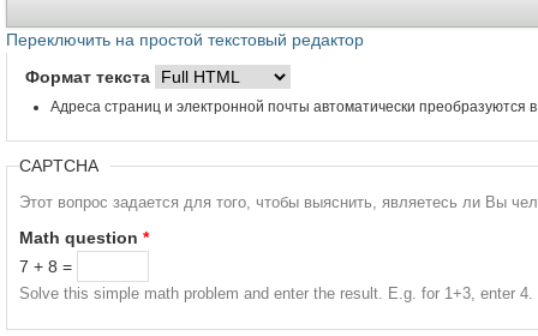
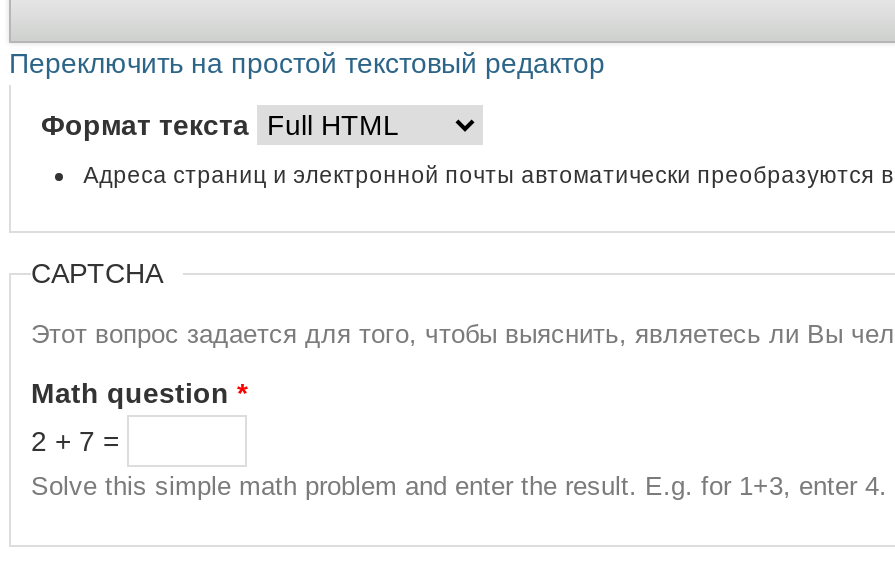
[19,257,77,276] 7 + 8 = -> [31,425,127,457] 2 + 7 =

